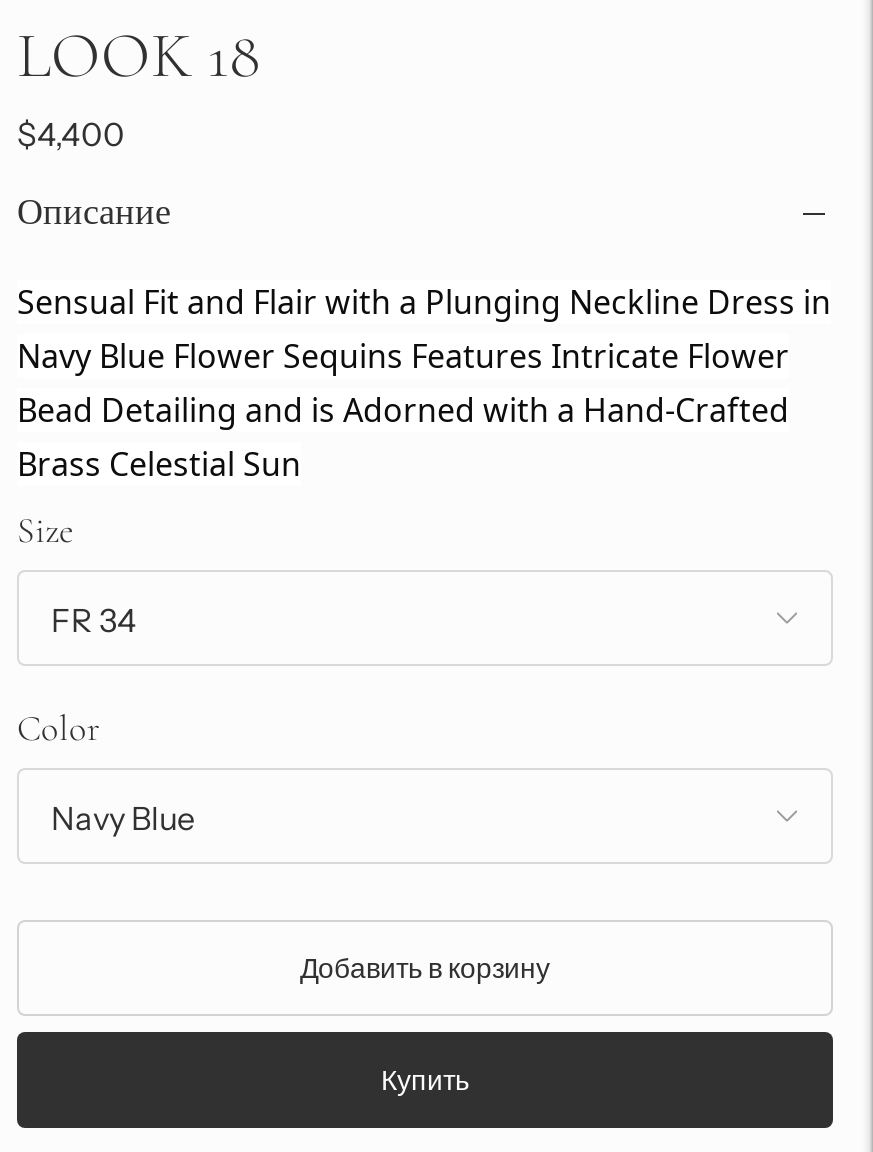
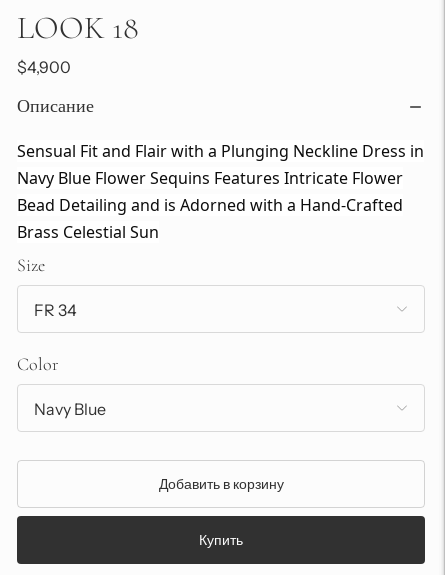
[17,114,125,154] $4,400 -> [17,57,71,77] $4,900

